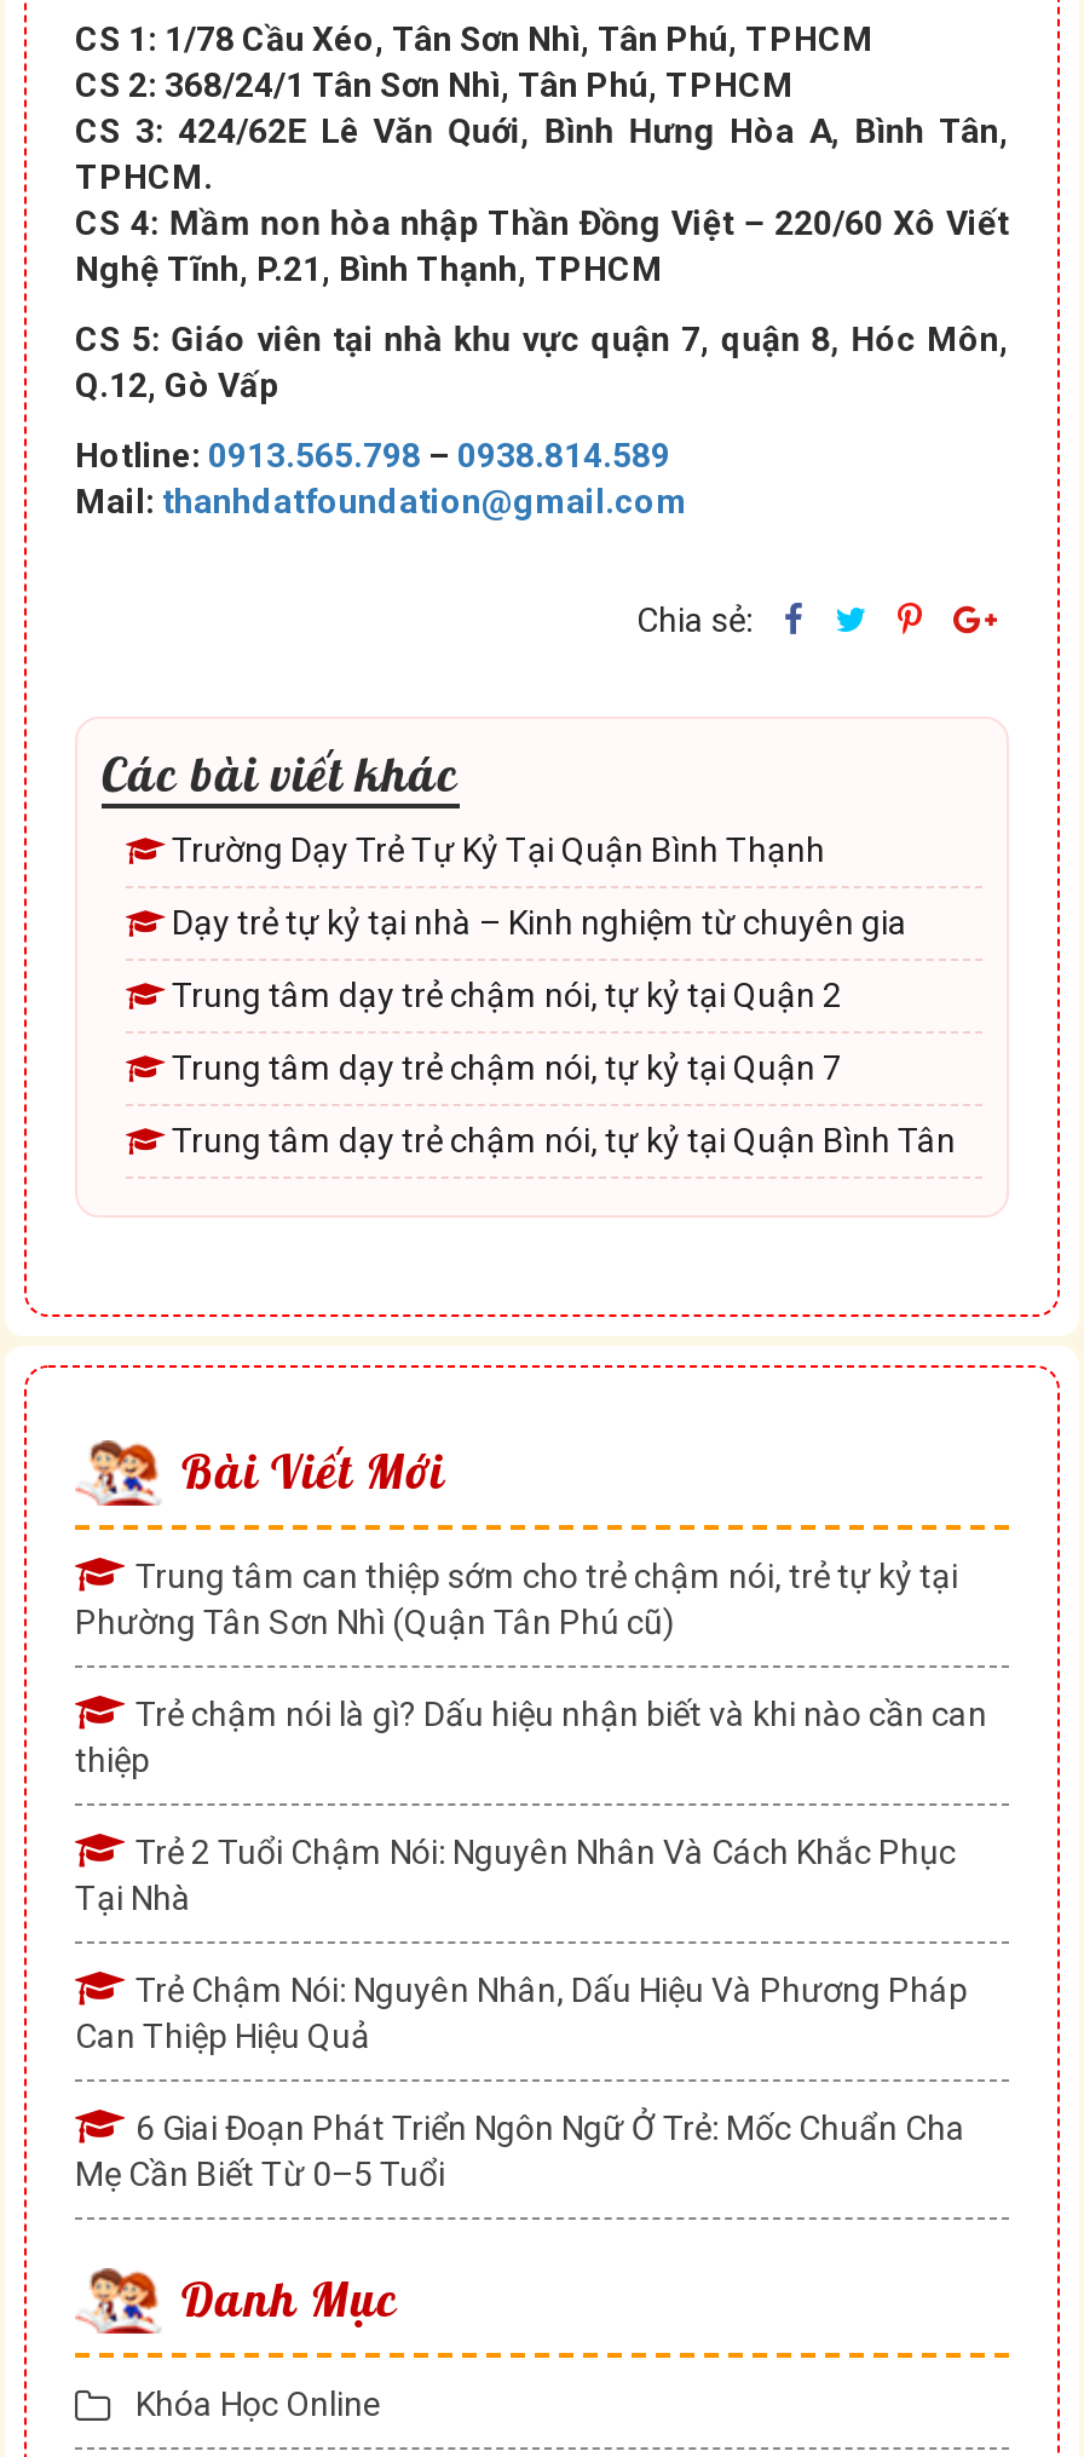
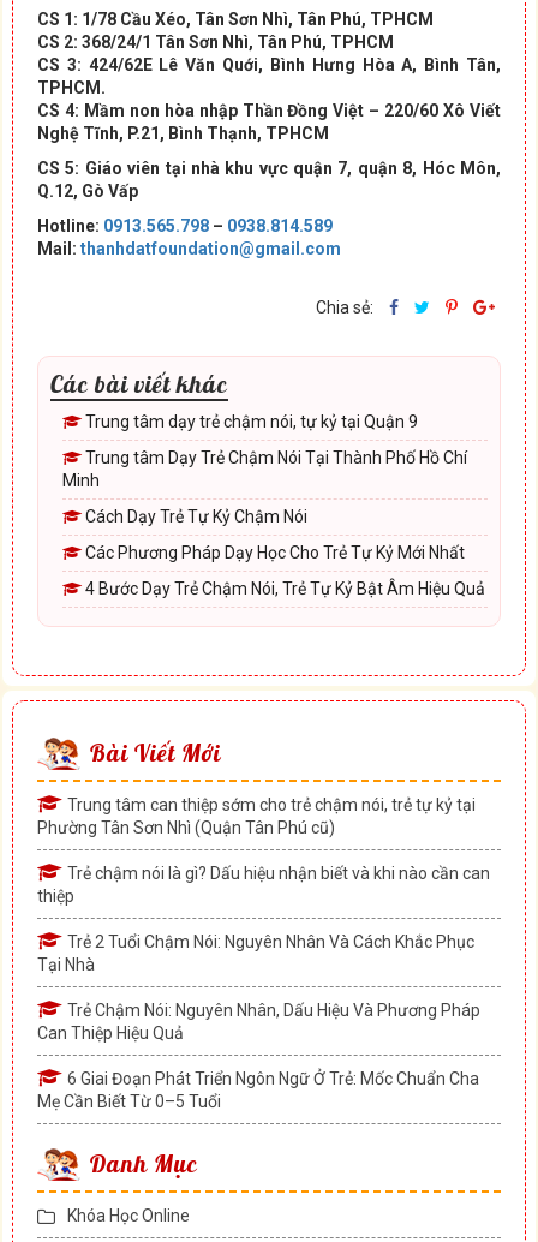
[165,830,825,869] Trường Dạy Trẻ Tự Kỷ Tại Quận Bình Thạnh -> [82,412,418,431] Trung tâm dạy trẻ chậm nói, tự kỷ tại Quận 9
[165,902,907,941] Dạy trẻ tự kỷ tại nhà – Kinh nghiệm từ chuyên gia -> [62,448,467,490] Trung tâm Dạy Trẻ Chậm Nói Tại Thành Phố Hồ Chí | Minh
[165,975,842,1014] Trung tâm dạy trẻ chậm nói, tự kỷ tại Quận 2 -> [82,507,307,526] Cách Dạy Trẻ Tự Kỷ Chậm Nói
[165,1048,842,1086] Trung tâm dạy trẻ chậm nói, tự kỷ tại Quận 7 -> [82,543,465,562] Các Phương Pháp Dạy Học Cho Trẻ Tự Kỷ Mới Nhất
[165,1120,956,1159] Trung tâm dạy trẻ chậm nói, tự kỷ tại Quận Bình Tân -> [82,579,485,598] 4 Bước Dạy Trẻ Chậm Nói, Trẻ Tự Kỷ Bật Âm Hiệu Quả

